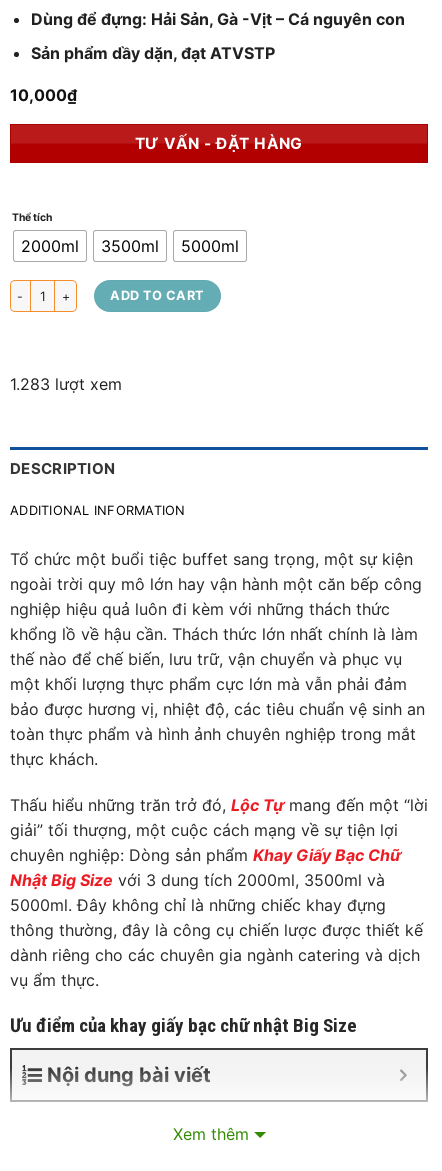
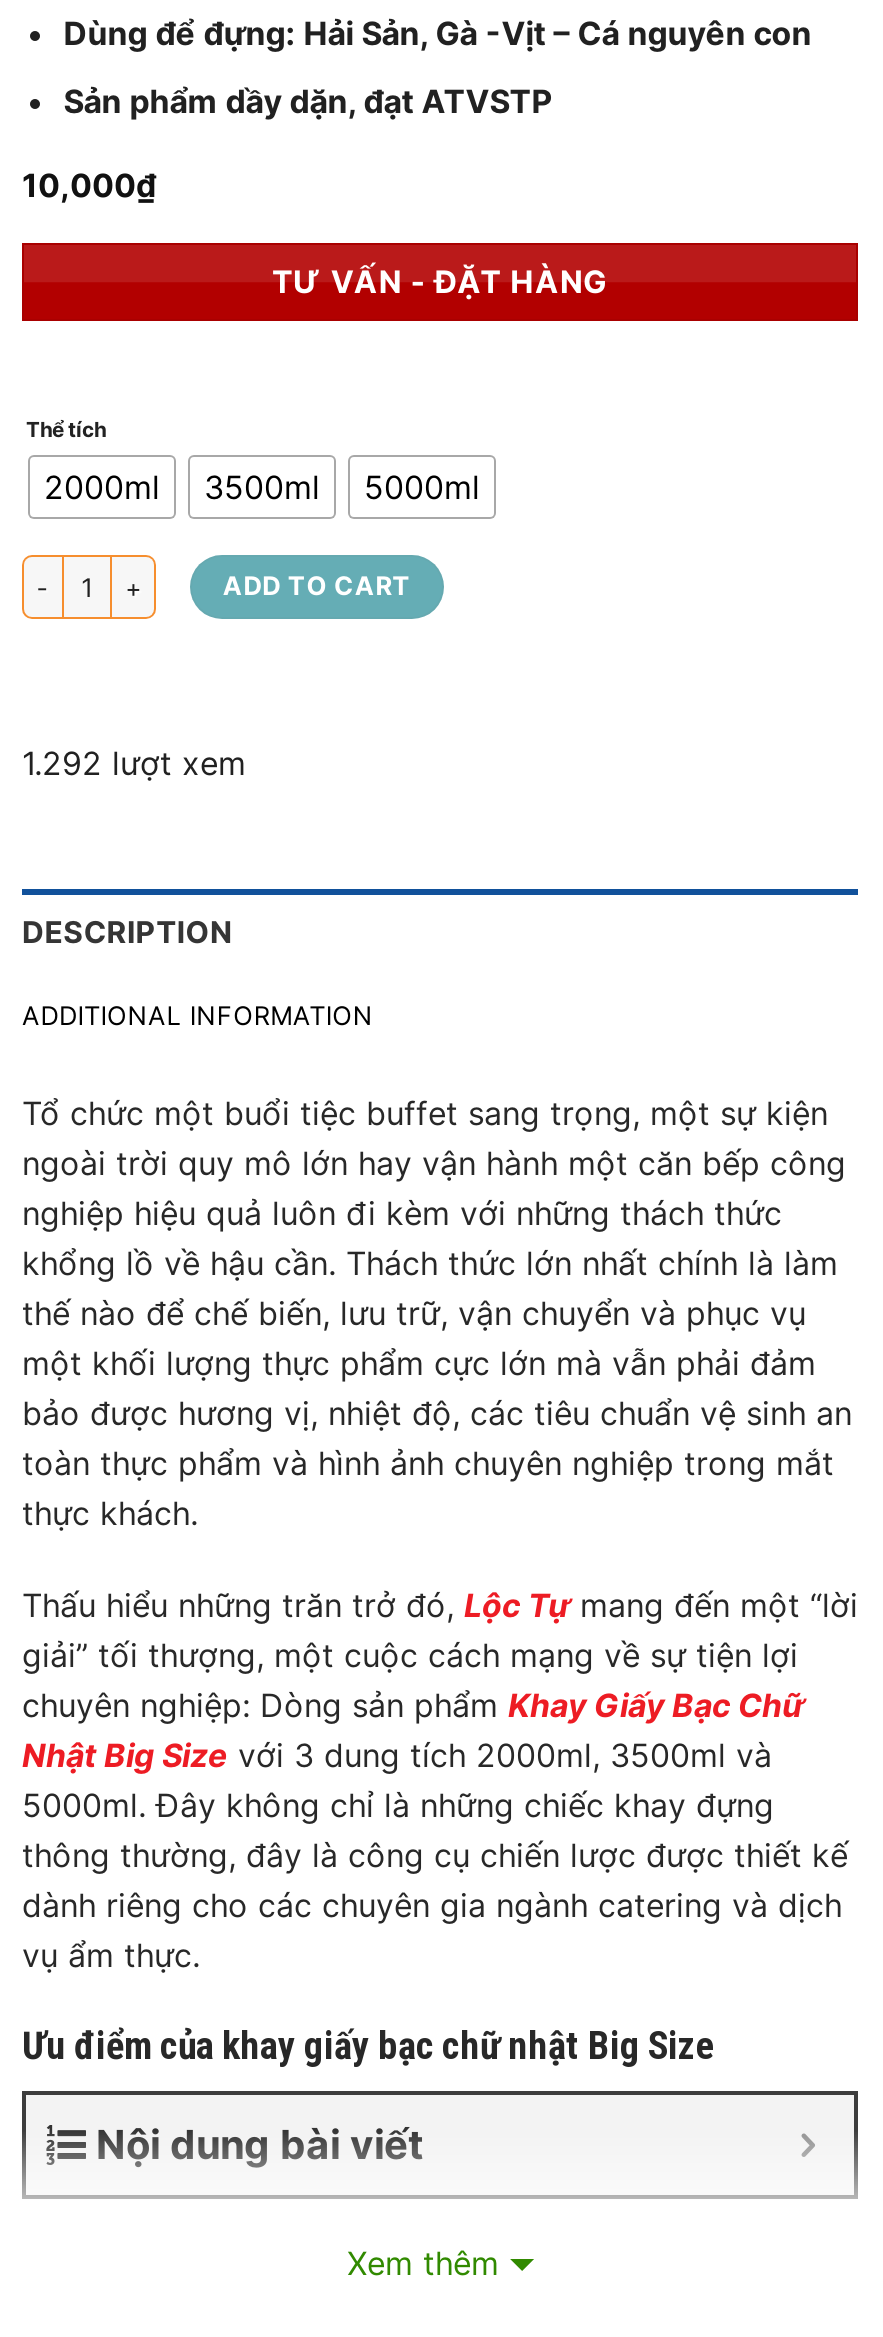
[10,374,122,394] 1.283 lượt xem -> [22,742,246,782] 1.292 lượt xem

